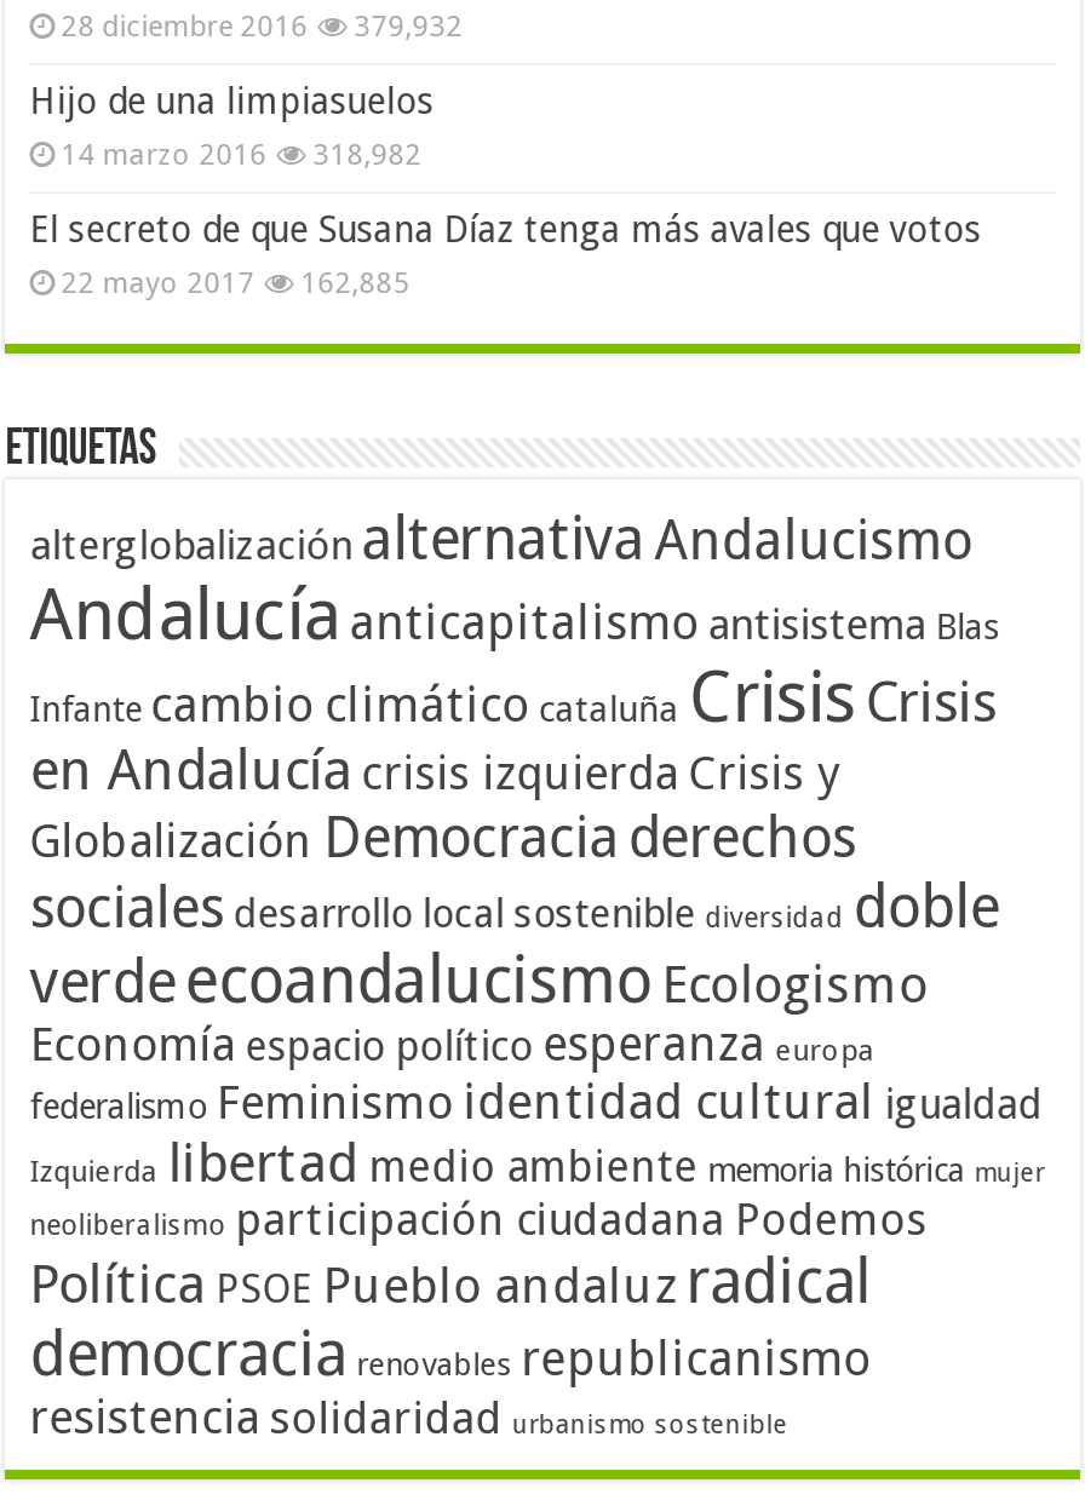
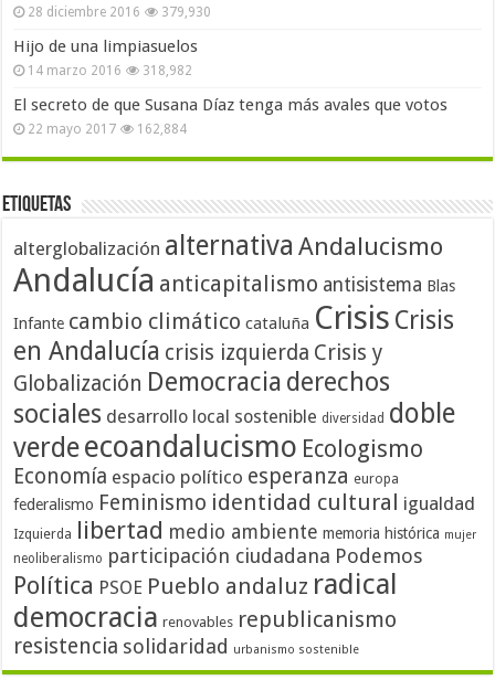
[61,10,463,44] 28 diciembre 2016 379,932 -> [28,5,211,20] 28 diciembre 2016 379,930
[61,267,410,301] 22 mayo 2017 162,885 -> [28,122,187,137] 22 mayo 2017 162,884

